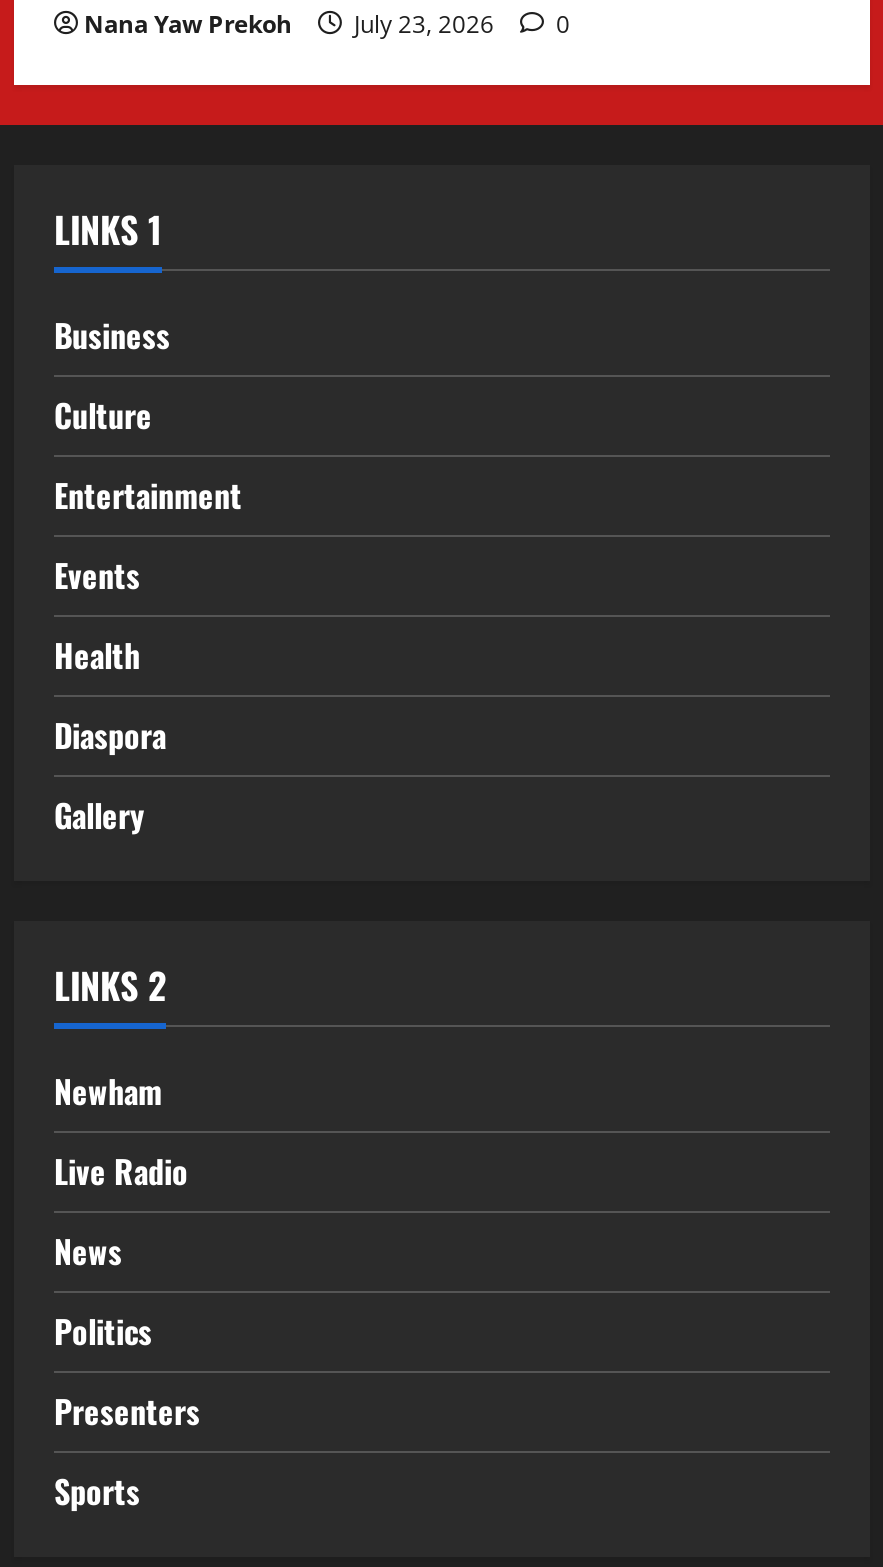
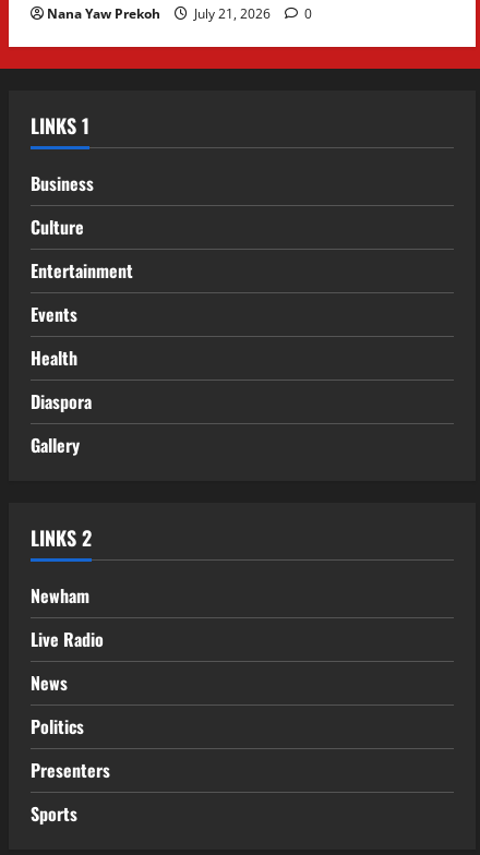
[84,8,570,42] Nana Yaw Prekoh July 23, 2026 0 -> [47,4,312,23] Nana Yaw Prekoh July 21, 2026 0

